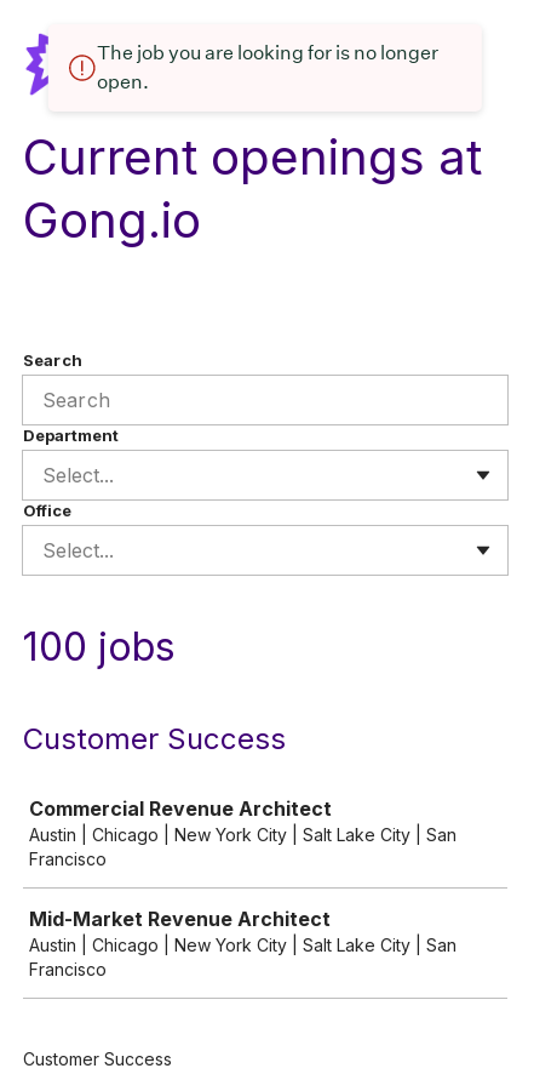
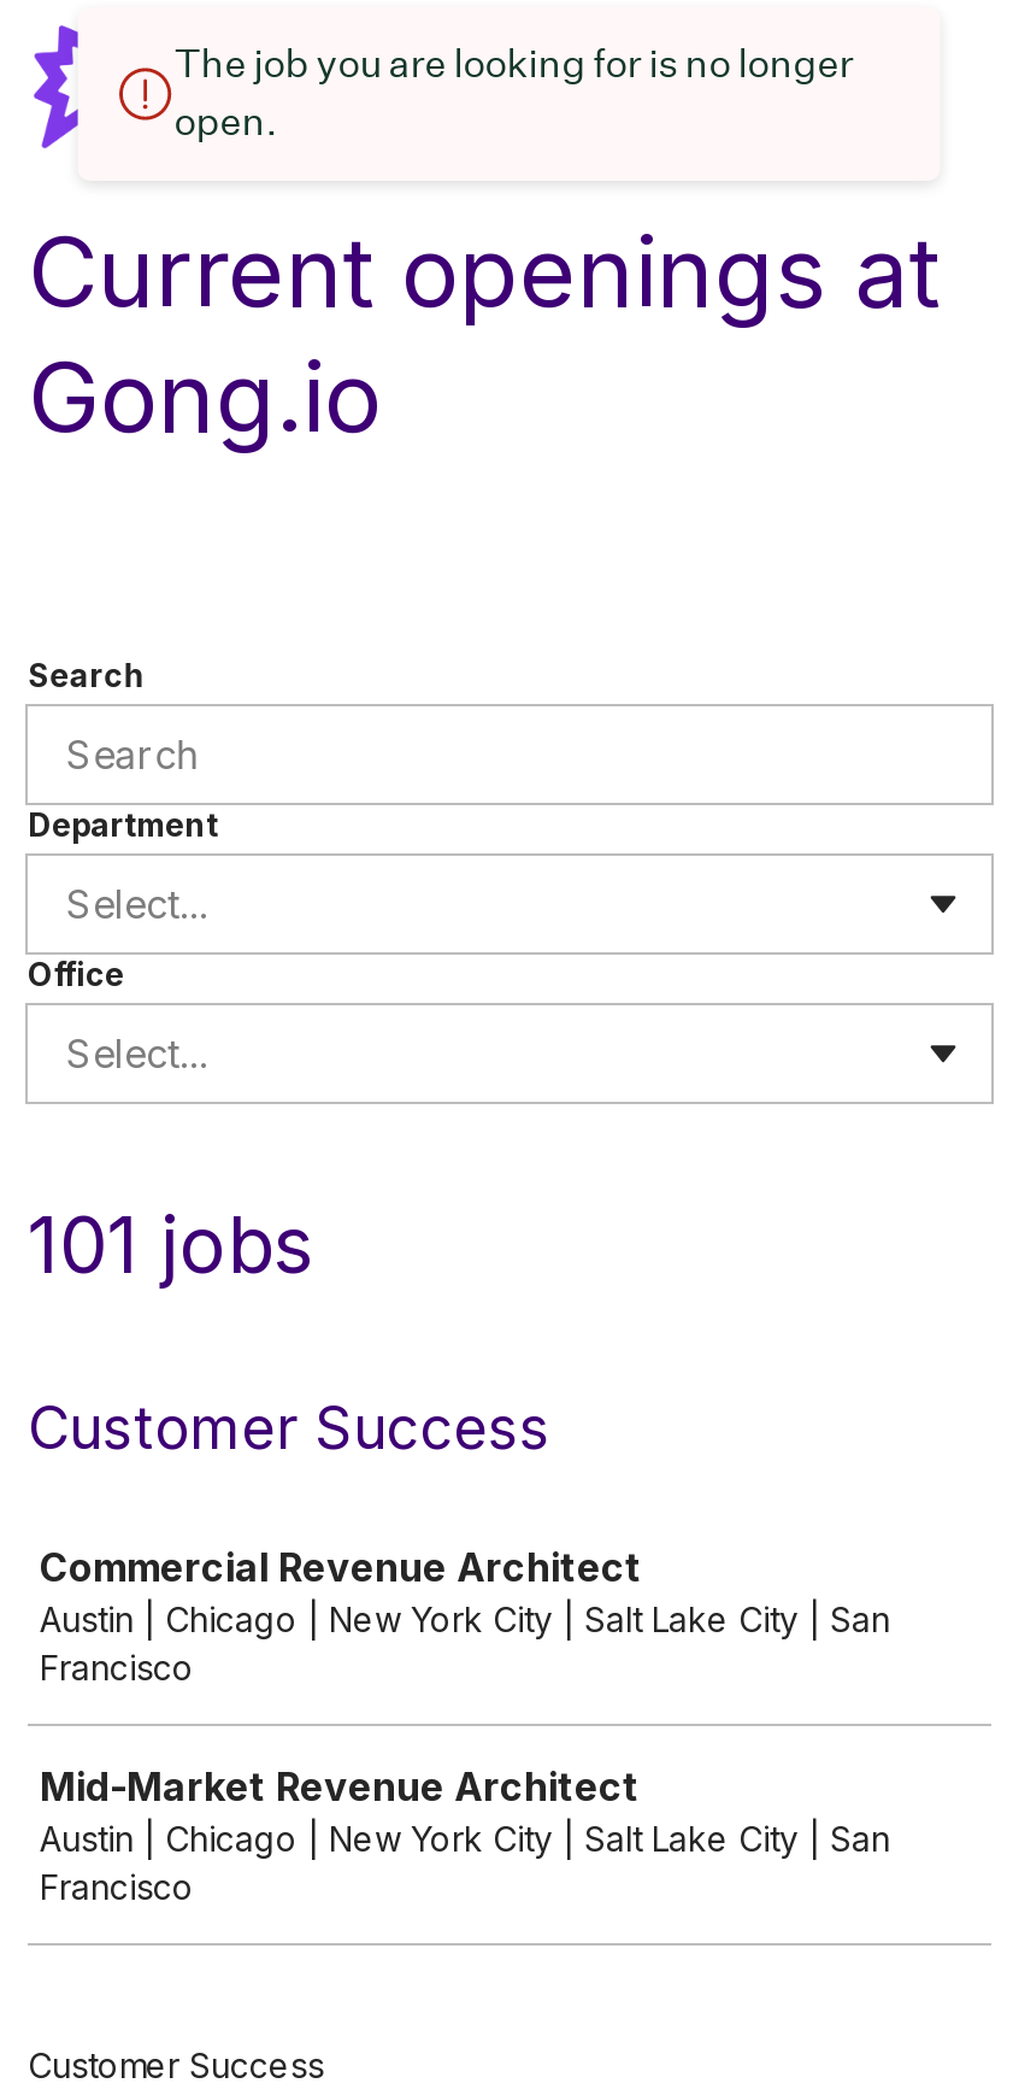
[23,623,176,670] 100 jobs -> [28,1198,314,1292] 101 jobs

